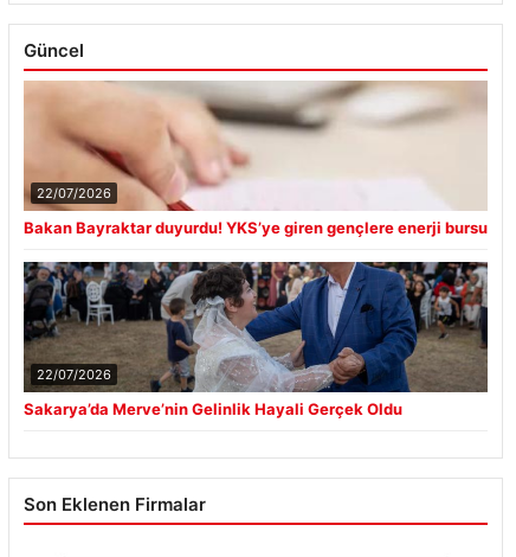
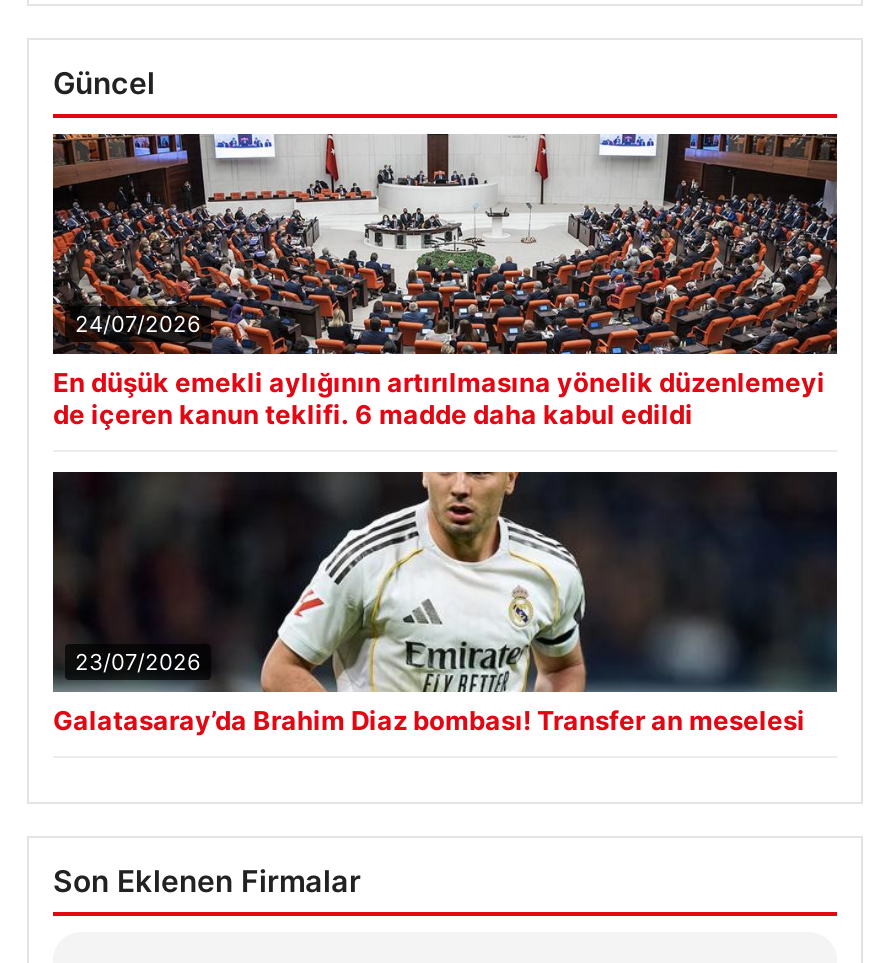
[24,81,488,201] [image] | 22/07/2026 -> [51,133,839,353] [image] | 24/07/2026
[24,218,488,237] Bakan Bayraktar duyurdu! YKS’ye giren gençlere enerji bursu -> [53,367,825,431] En düşük emekli aylığının artırılmasına yönelik düzenlemeyi | de içeren kanun teklifi. 6 madde daha kabul edildi
[22,261,488,391] [image] | 22/07/2026 -> [55,471,837,691] [image] | 23/07/2026
[24,399,402,418] Sakarya’da Merve’nin Gelinlik Hayali Gerçek Oldu -> [53,705,805,737] Galatasaray’da Brahim Diaz bombası! Transfer an meselesi

